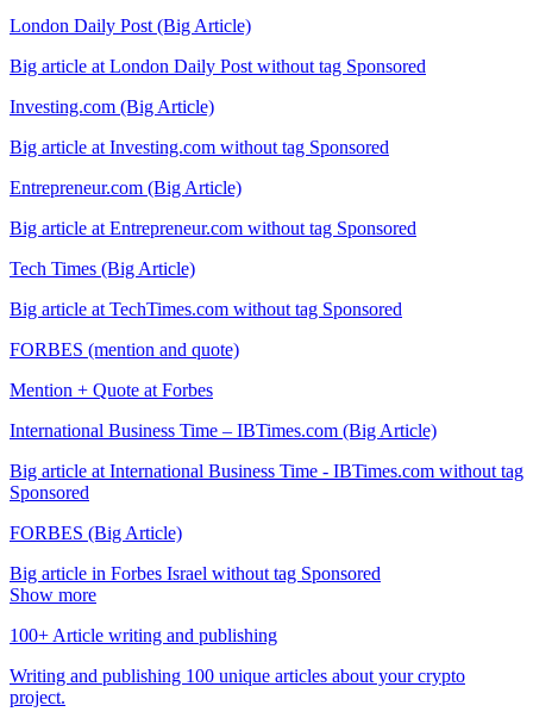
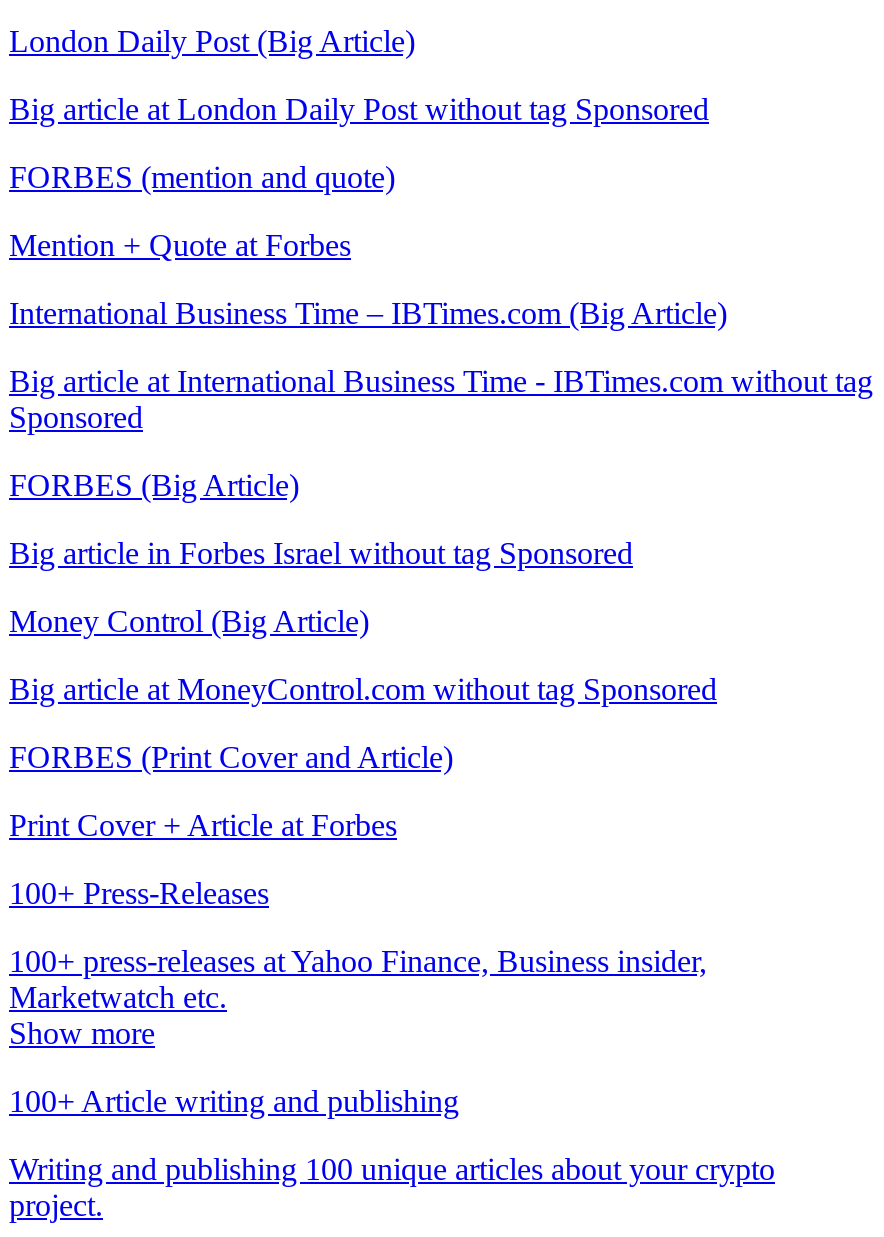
[10,96,416,319] Investing.com (Big Article) | Big article at Investing.com without tag Sponsored | Entrepreneur.com (Big Article) | Big article at Entrepreneur.com without tag Sponsored | Tech Times (Big Article) | Big article at TechTimes.com without tag Sponsored -> none
moved [10,339,523,583] -> [9,160,873,570]: FORBES (mention and quote) | Mention + Quote at Forbes | International Business Time – IBTimes.com (Big Article) | Big article at International Business Time - IBTimes.com without tag | Sponsored | FORBES (Big Article) | Big article in Forbes Israel without tag Sponsored
none -> [9,604,717,1014] Money Control (Big Article) | Big article at MoneyControl.com without tag Sponsored | FORBES (Print Cover and Article) | Print Cover + Article at Forbes | 100+ Press-Releases | 100+ press-releases at Yahoo Finance, Business insider, | Marketwatch etc.

